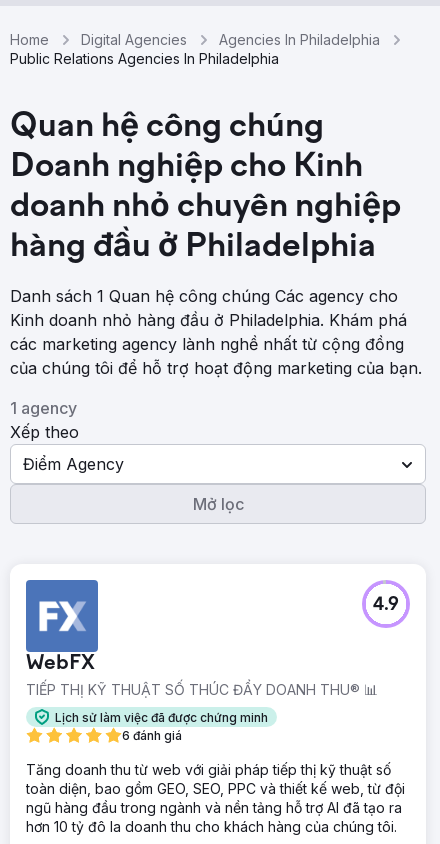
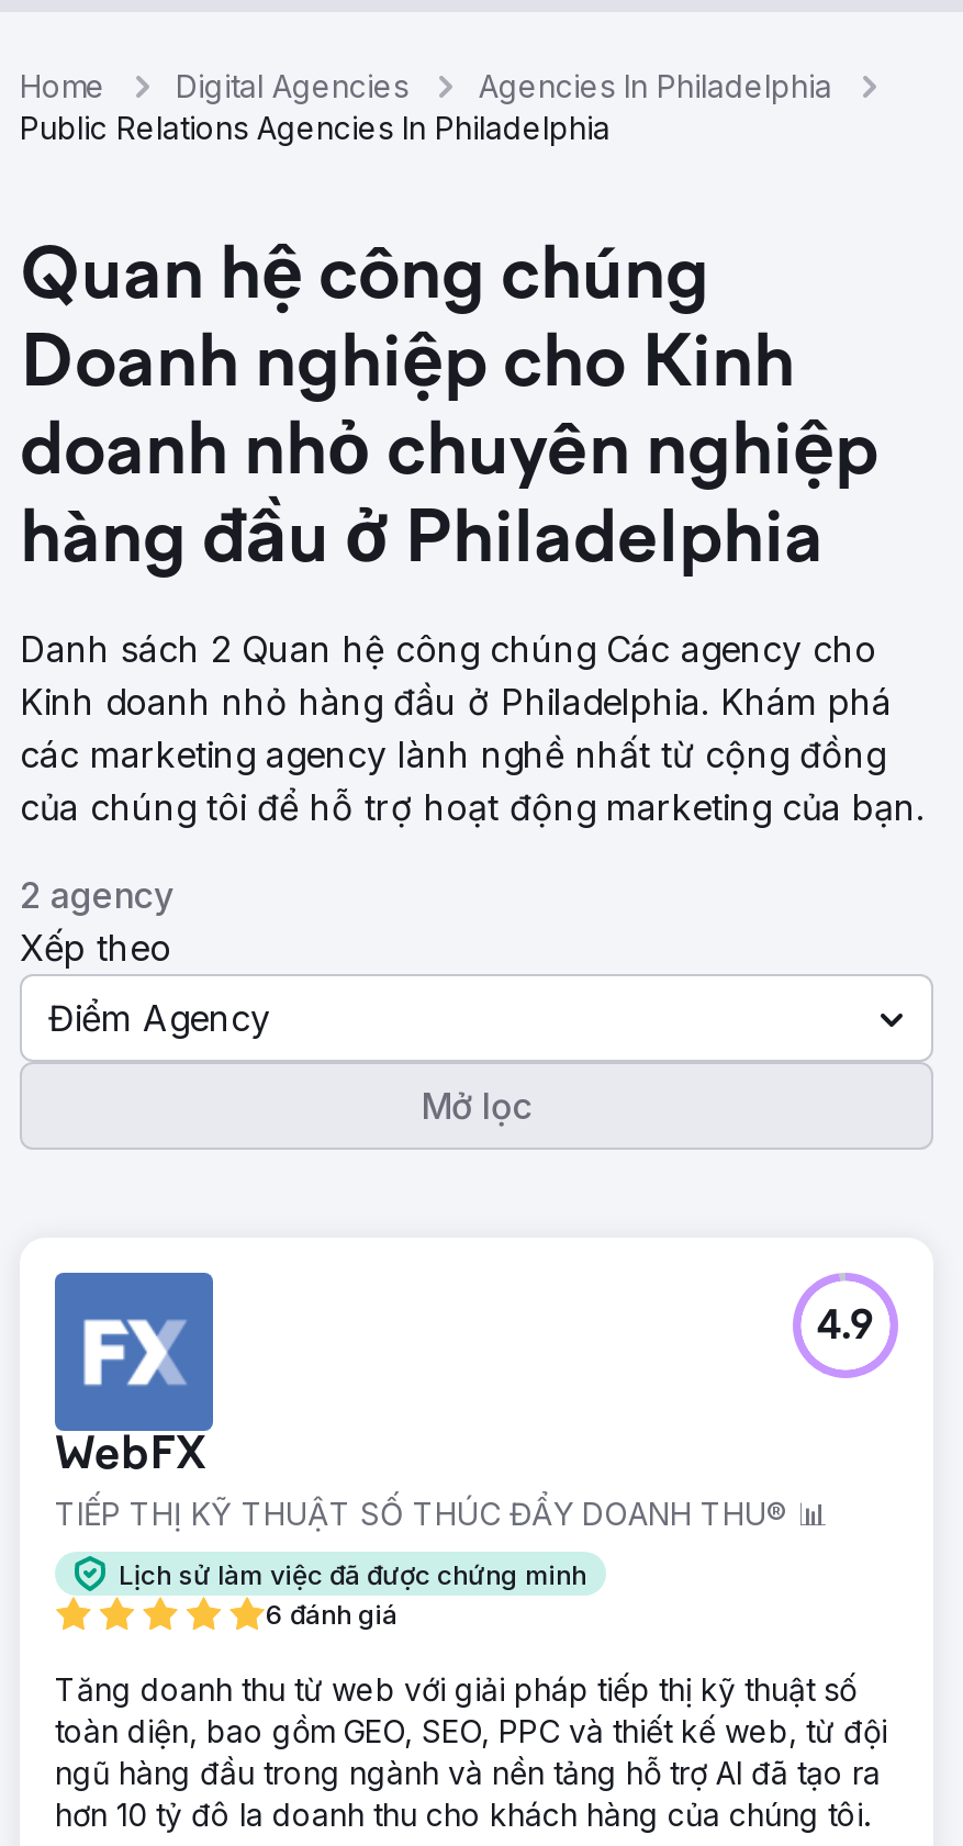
[10,286,398,306] Danh sách 1 Quan hệ công chúng Các agency cho -> [20,627,876,671] Danh sách 2 Quan hệ công chúng Các agency cho
[10,398,77,418] 1 agency -> [20,873,173,917] 2 agency

